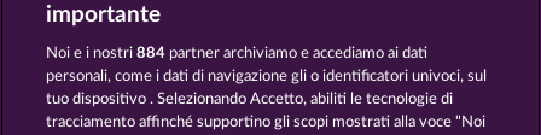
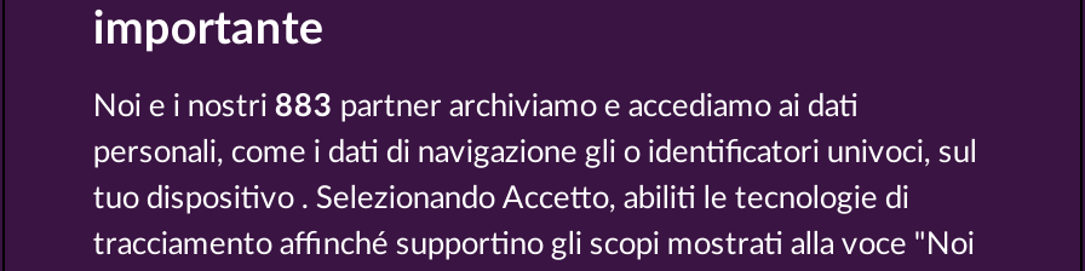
[46,46,428,61] Noi e i nostri 884 partner archiviamo e accediamo ai dati -> [93,92,858,123] Noi e i nostri 883 partner archiviamo e accediamo ai dati

